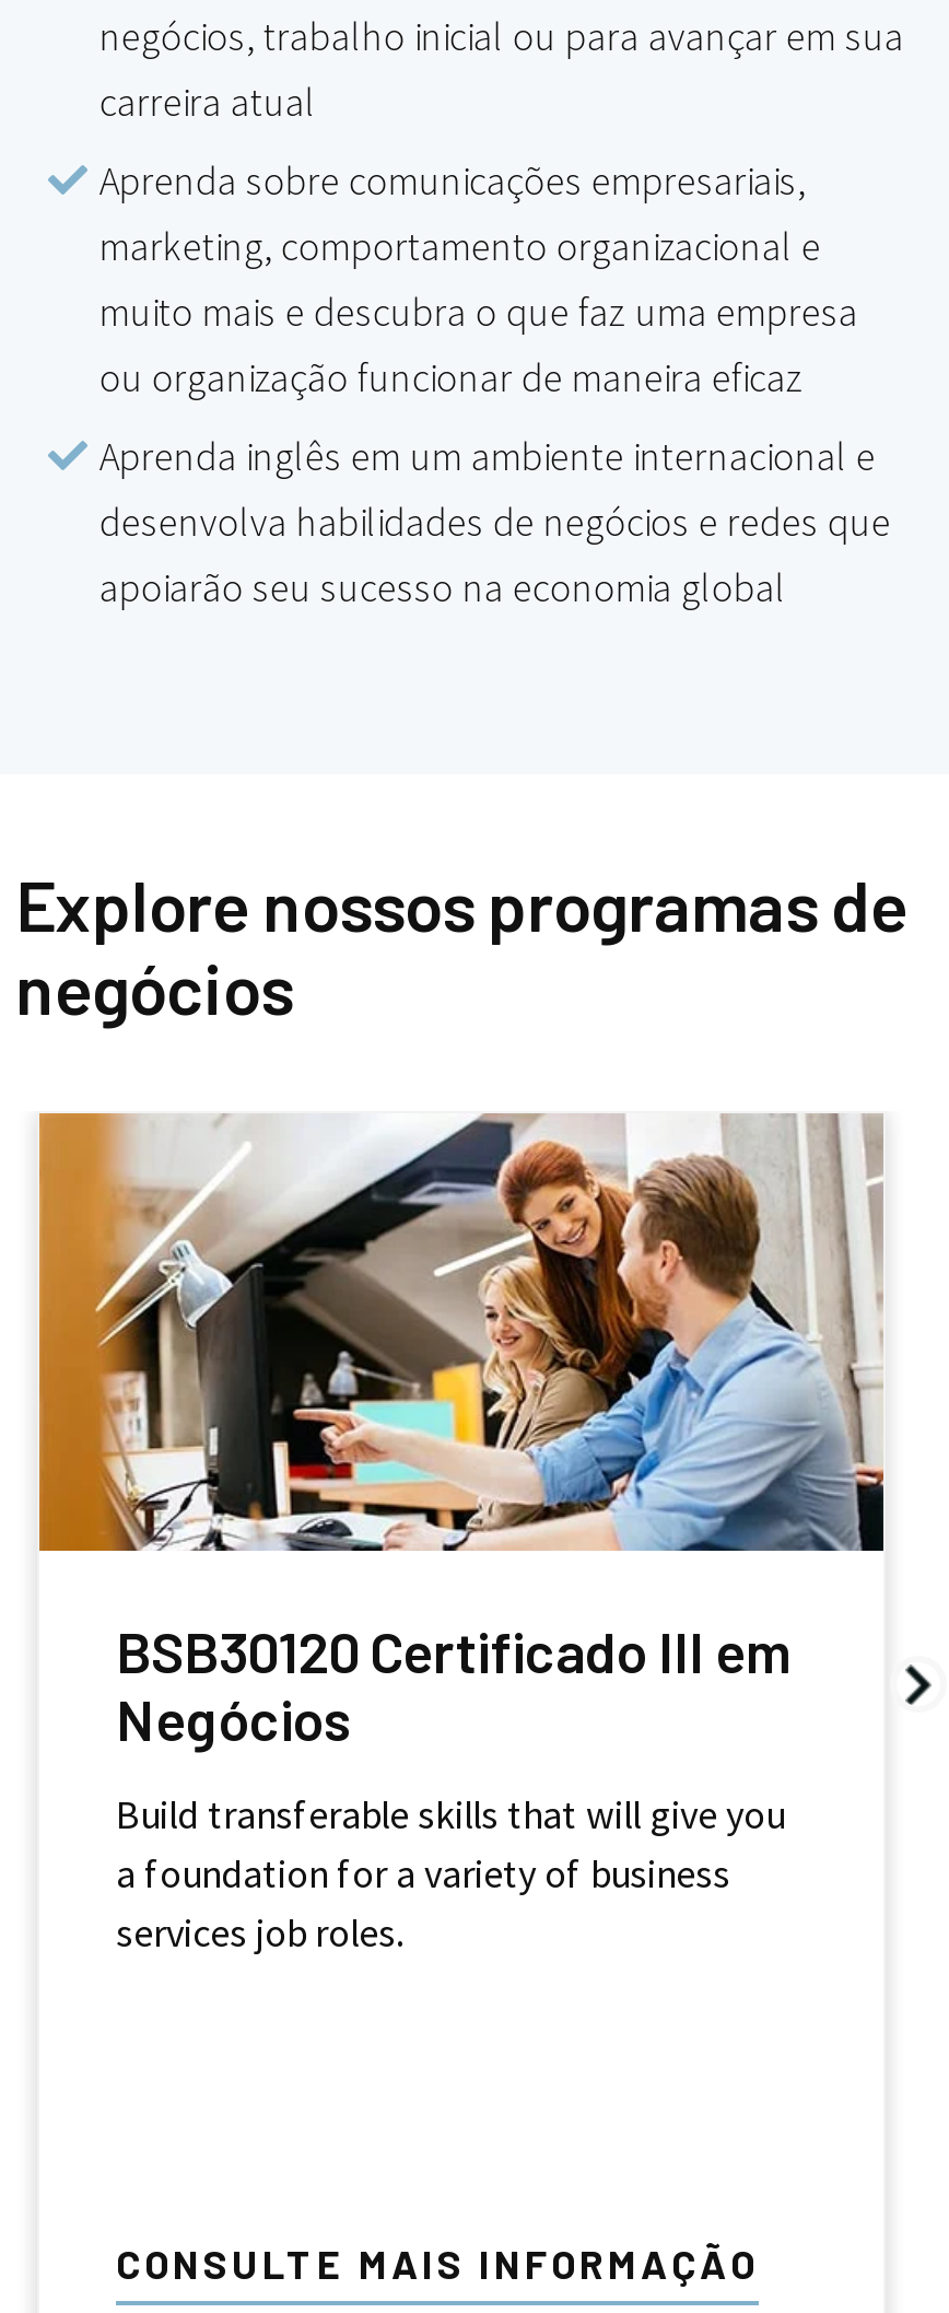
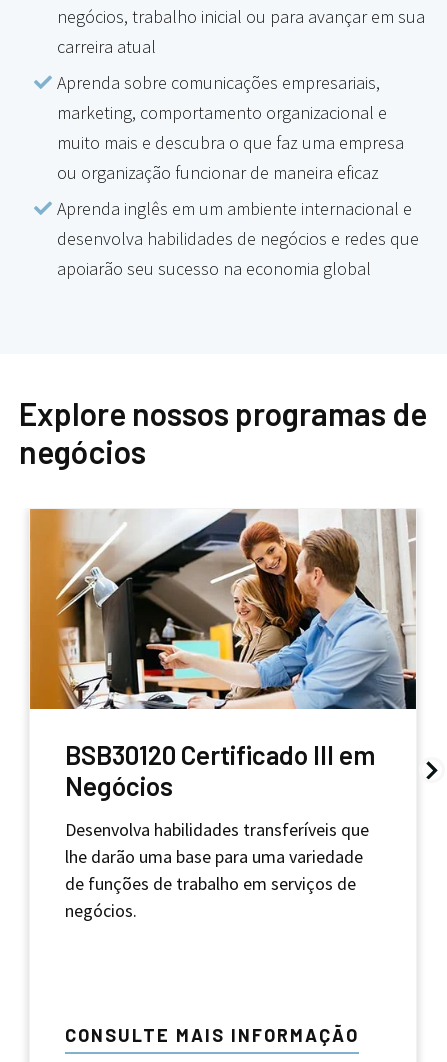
[116,1789,785,1958] Build transferable skills that will give you | a foundation for a variety of business | services job roles. -> [65,818,369,922] Desenvolva habilidades transferíveis que | lhe darão uma base para uma variedade | de funções de trabalho em serviços de | negócios.

